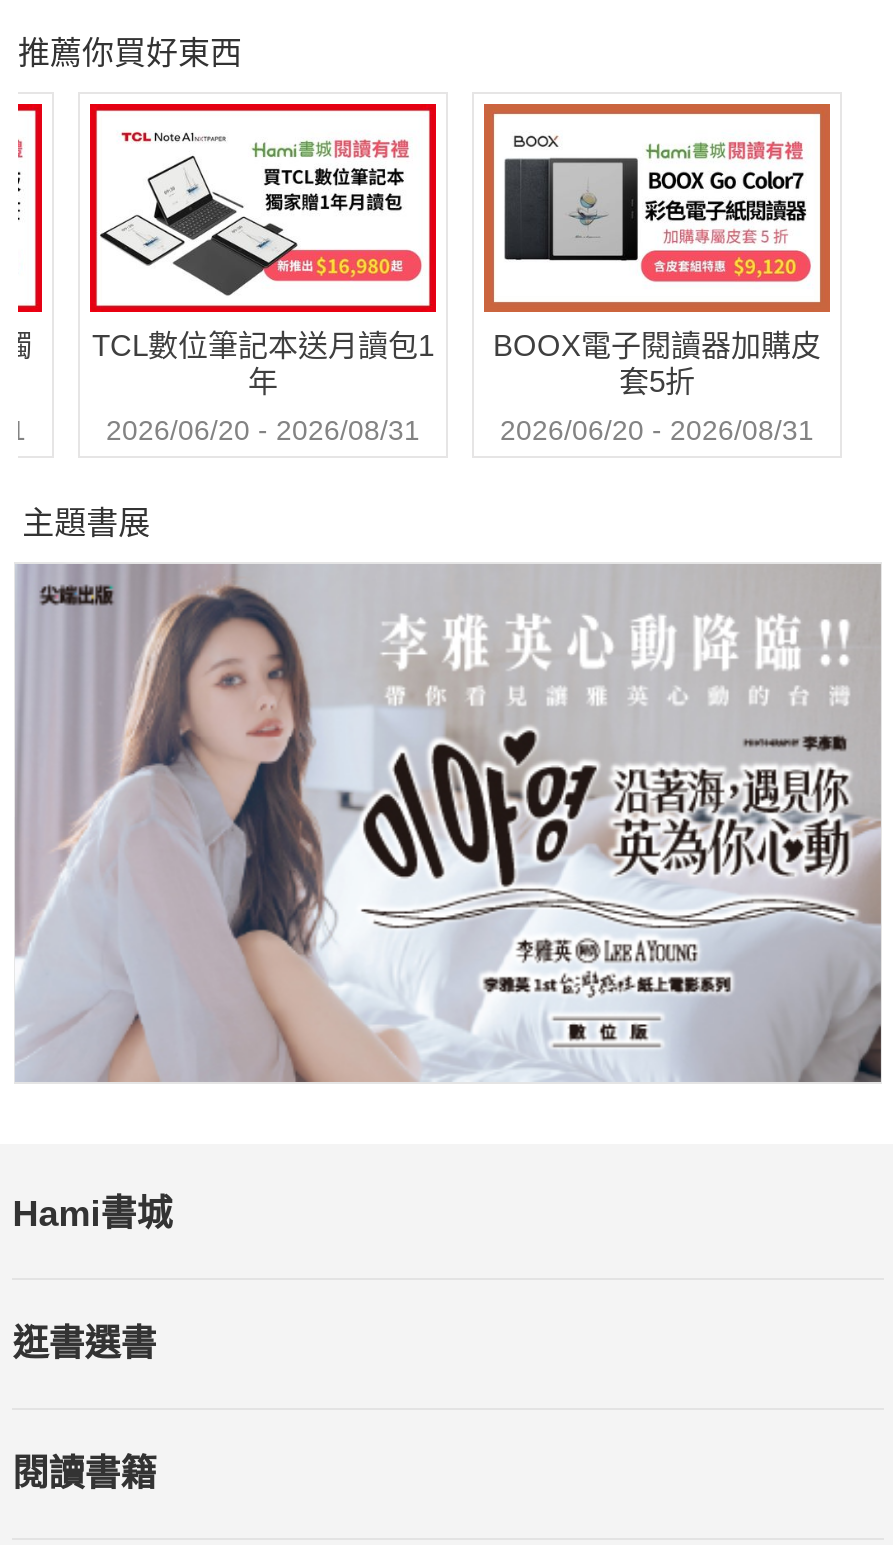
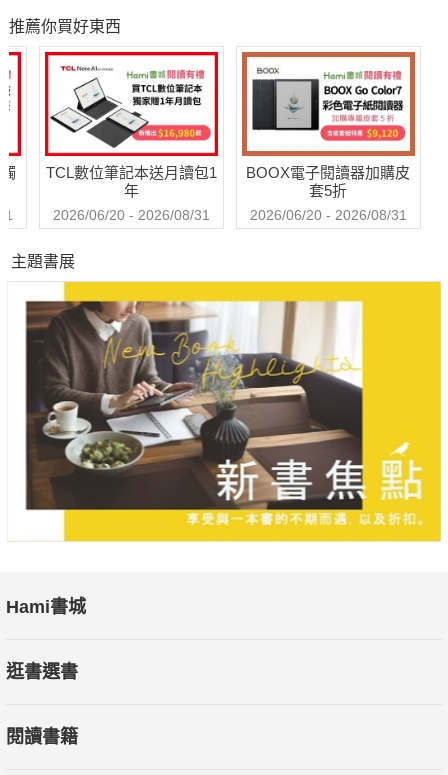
[14,562,884,1084] [image] -> [8,281,442,542] [image]

